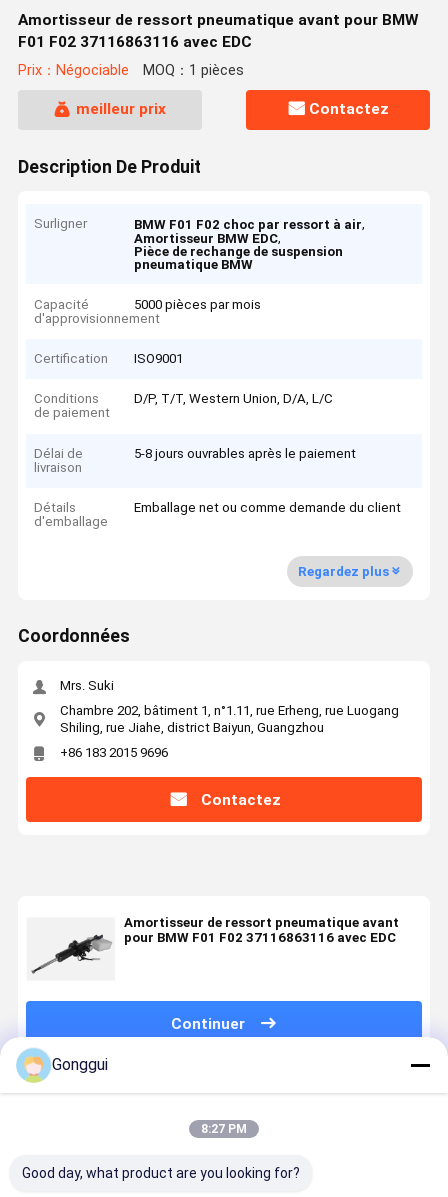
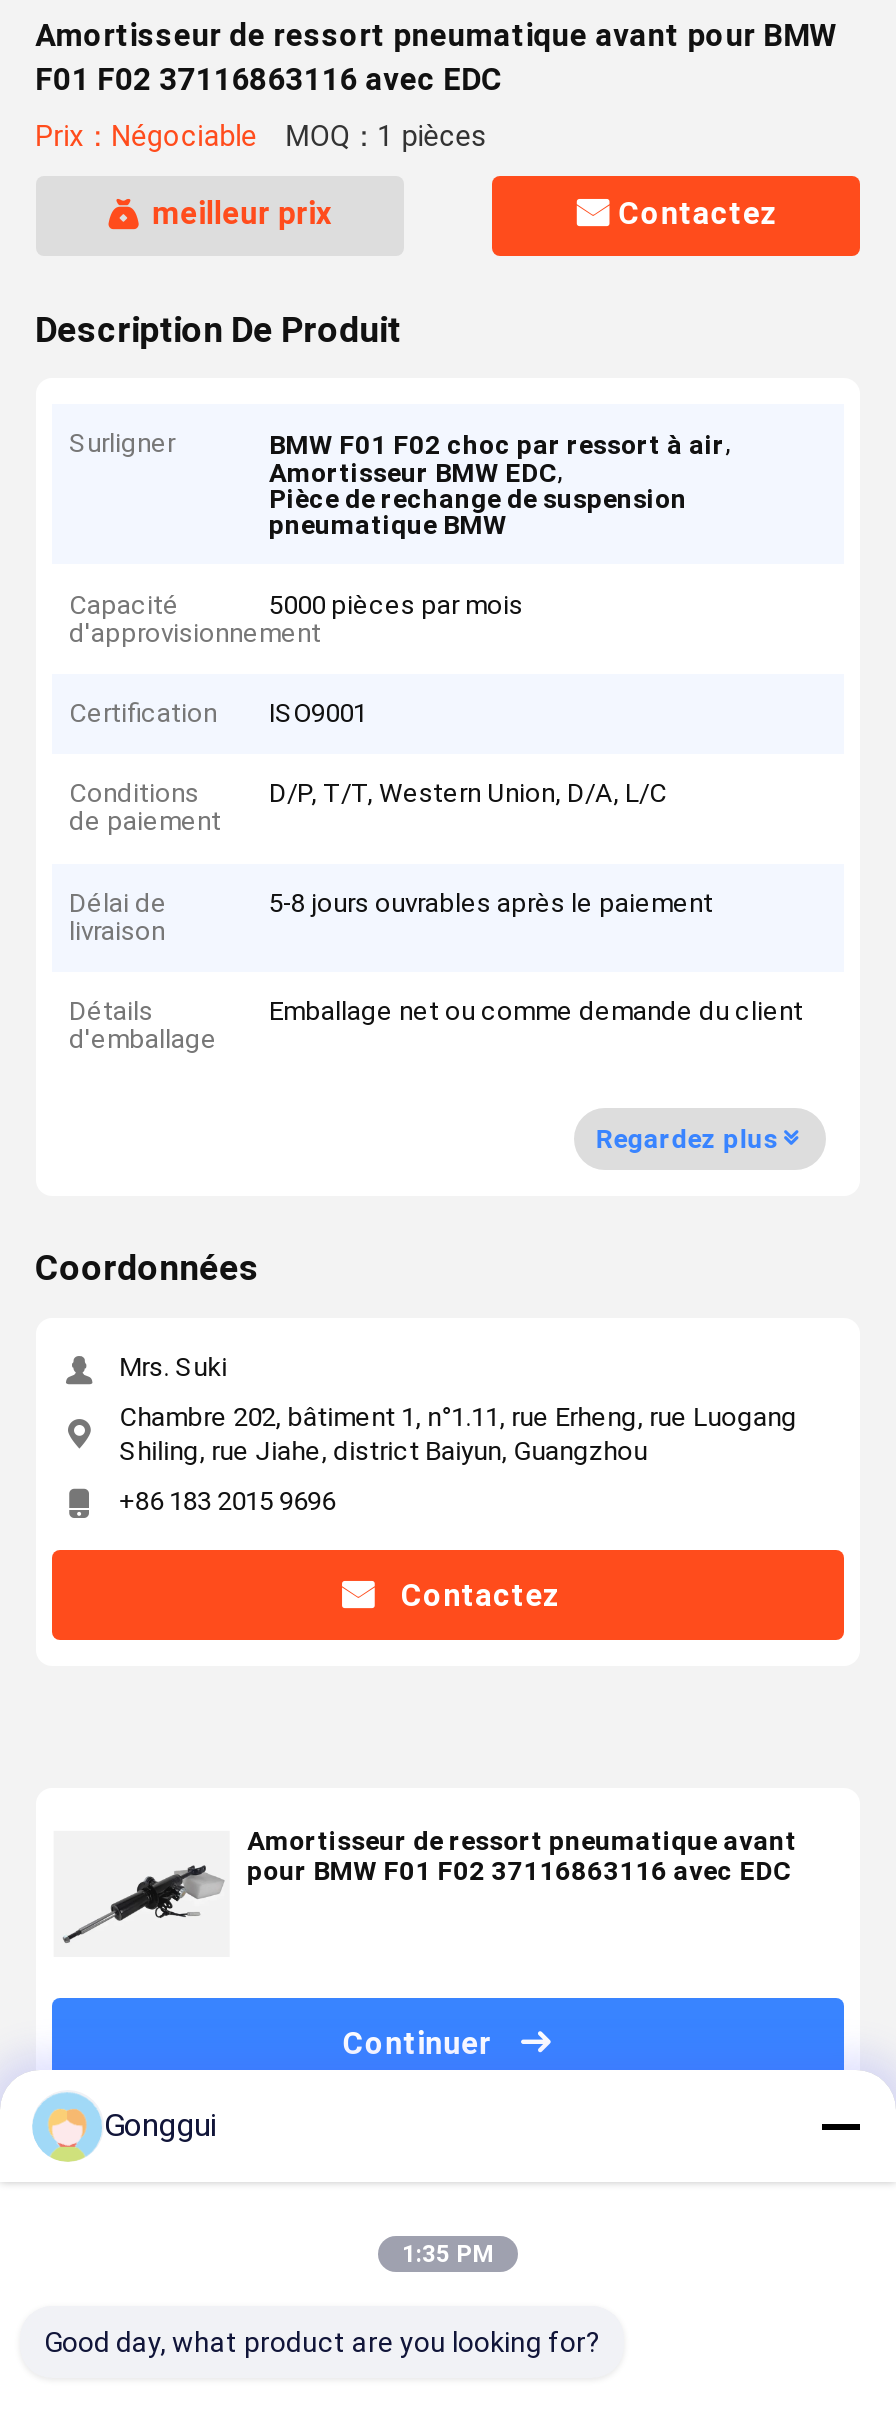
[201,1122,247,1136] 8:27 PM -> [402,2240,494,2268] 1:35 PM

